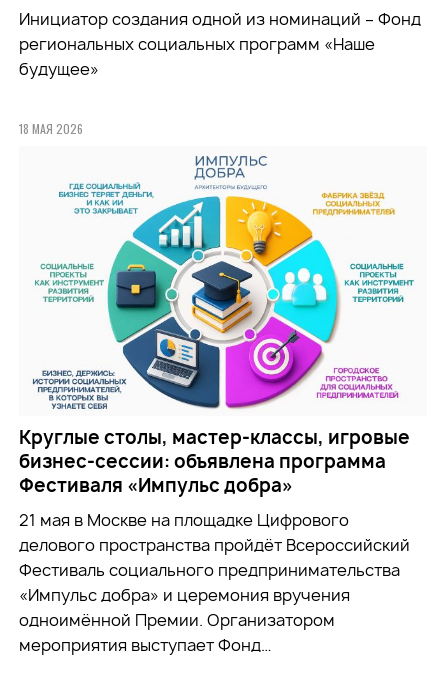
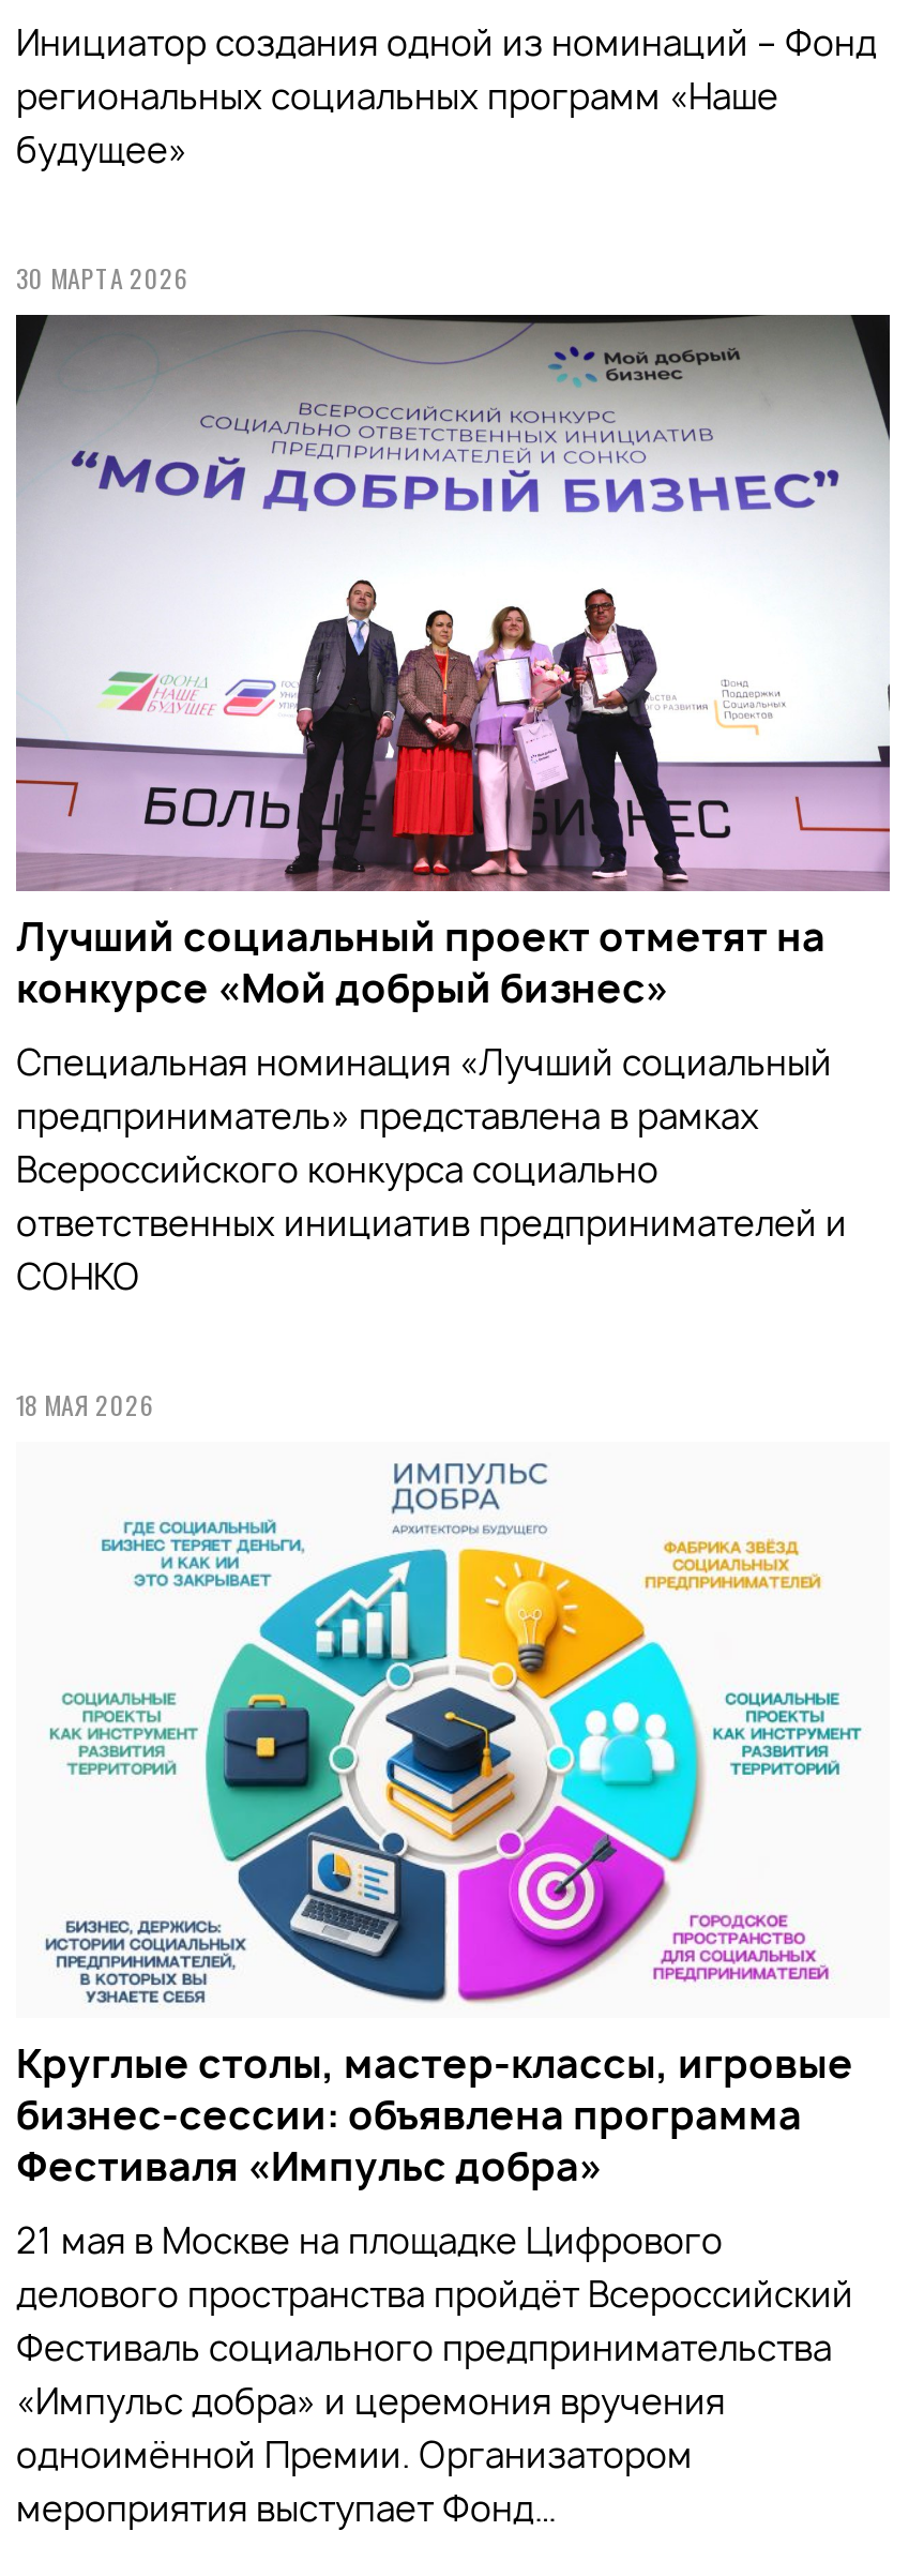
none -> [14,313,892,1299] [image] | Лучший социальный проект отметят на | конкурсе «Мой добрый бизнес» | Специальная номинация «Лучший социальный | предприниматель» представлена в рамках | Всероссийского конкурса социально | ответственных инициатив предпринимателей и | СОНКО
none -> [16,258,187,294] 30 МАРТА 2026

